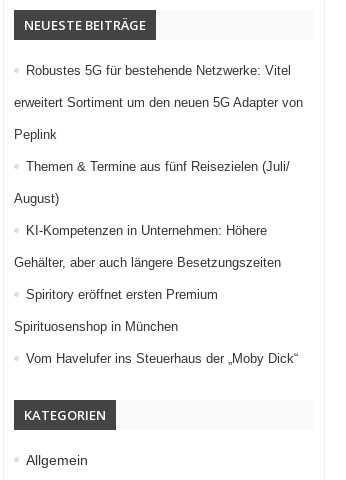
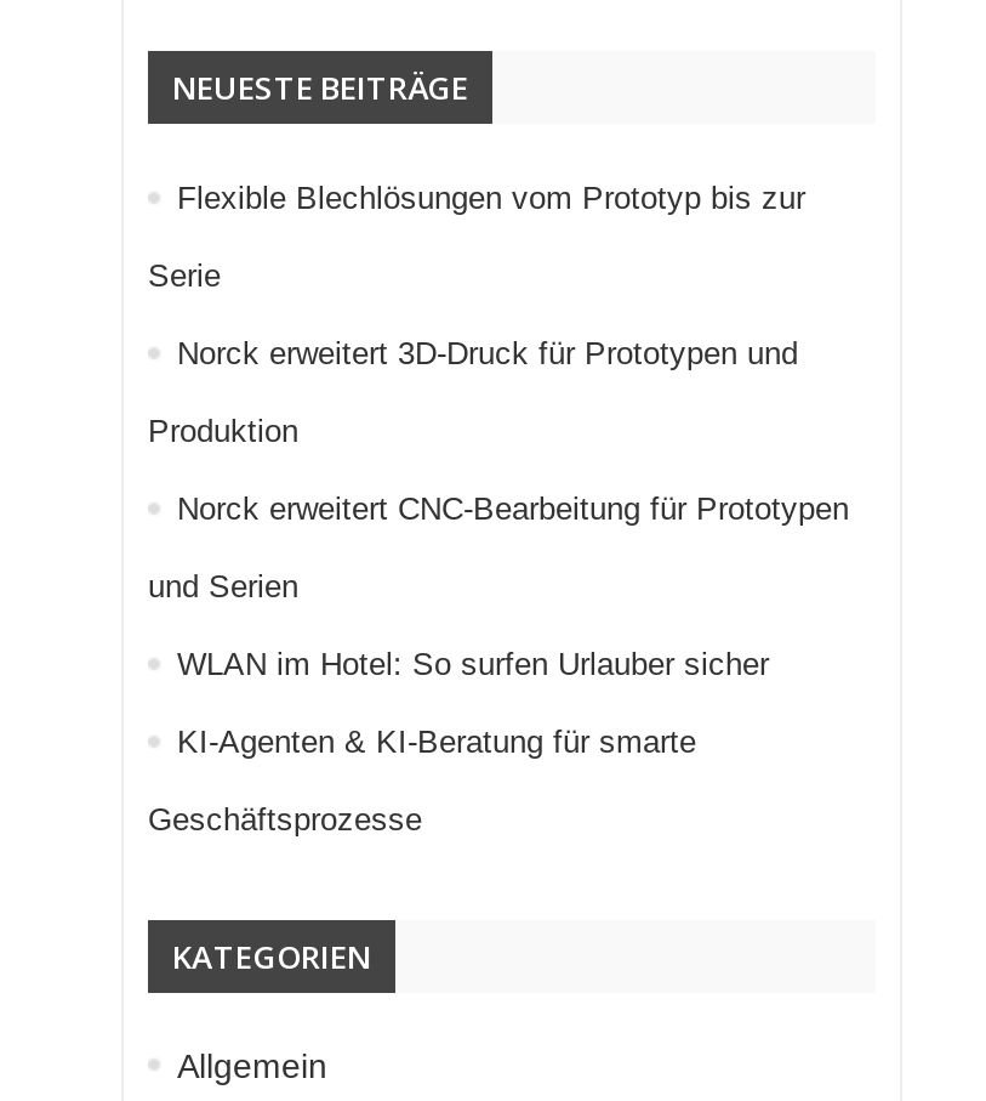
[14,63,303,366] Robustes 5G für bestehende Netzwerke: Vitel | erweitert Sortiment um den neuen 5G Adapter von | Peplink | Themen & Termine aus fünf Reisezielen (Juli/ | August) | KI-Kompetenzen in Unternehmen: Höhere | Gehälter, aber auch längere Besetzungszeiten | Spiritory eröffnet ersten Premium | Spirituosenshop in München | Vom Havelufer ins Steuerhaus der „Moby Dick“ -> [148,180,849,838] Flexible Blechlösungen vom Prototyp bis zur | Serie | Norck erweitert 3D-Druck für Prototypen und | Produktion | Norck erweitert CNC-Bearbeitung für Prototypen | und Serien | WLAN im Hotel: So surfen Urlauber sicher | KI-Agenten & KI-Beratung für smarte | Geschäftsprozesse

